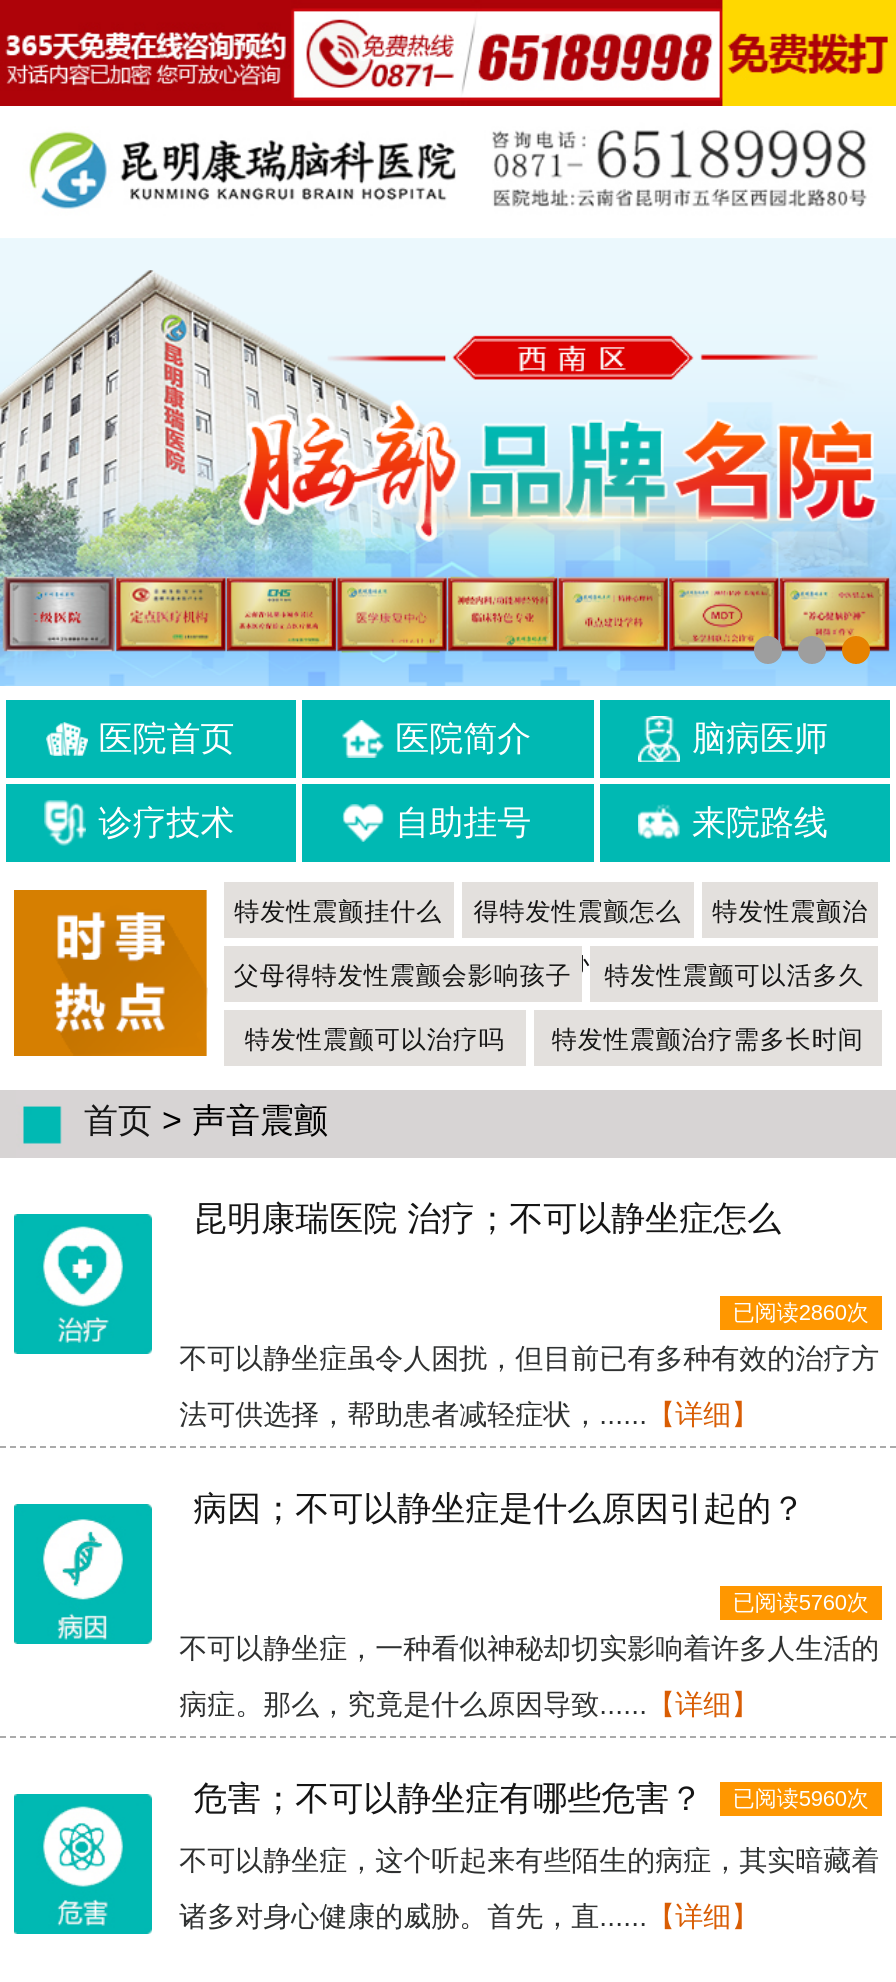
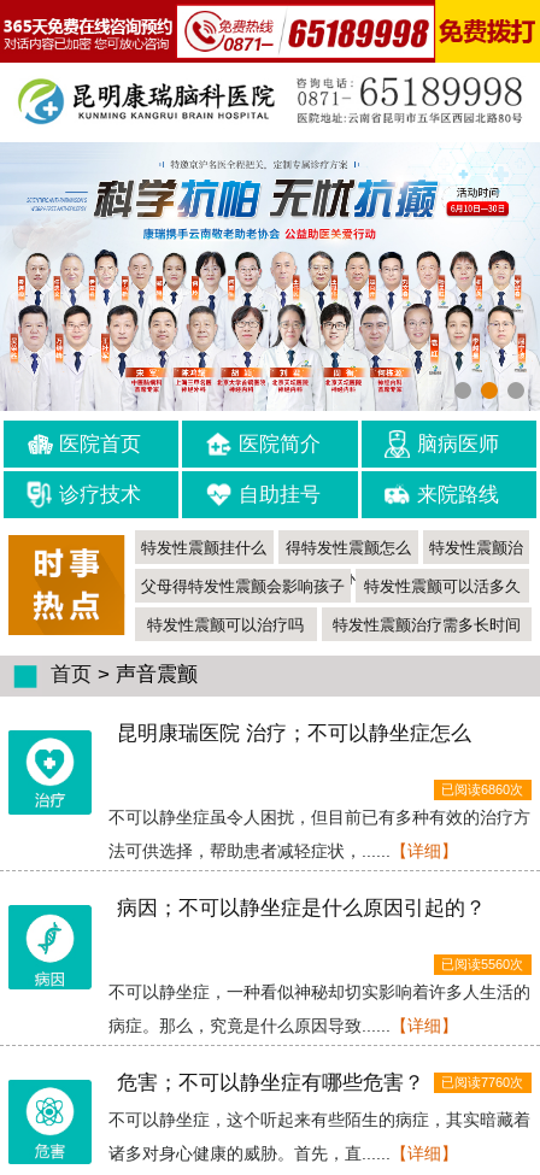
[6,258,890,688] [image] -> [4,153,536,412] [image]
[733,1300,869,1324] 已阅读2860次 -> [442,782,524,797] 已阅读6860次
[733,1590,869,1614] 已阅读5760次 -> [442,957,524,972] 已阅读5560次
[193,1780,869,1818] 危害；不可以静坐症有哪些危害？ 已阅读5960次 -> [116,1071,524,1094] 危害；不可以静坐症有哪些危害？ 已阅读7760次

